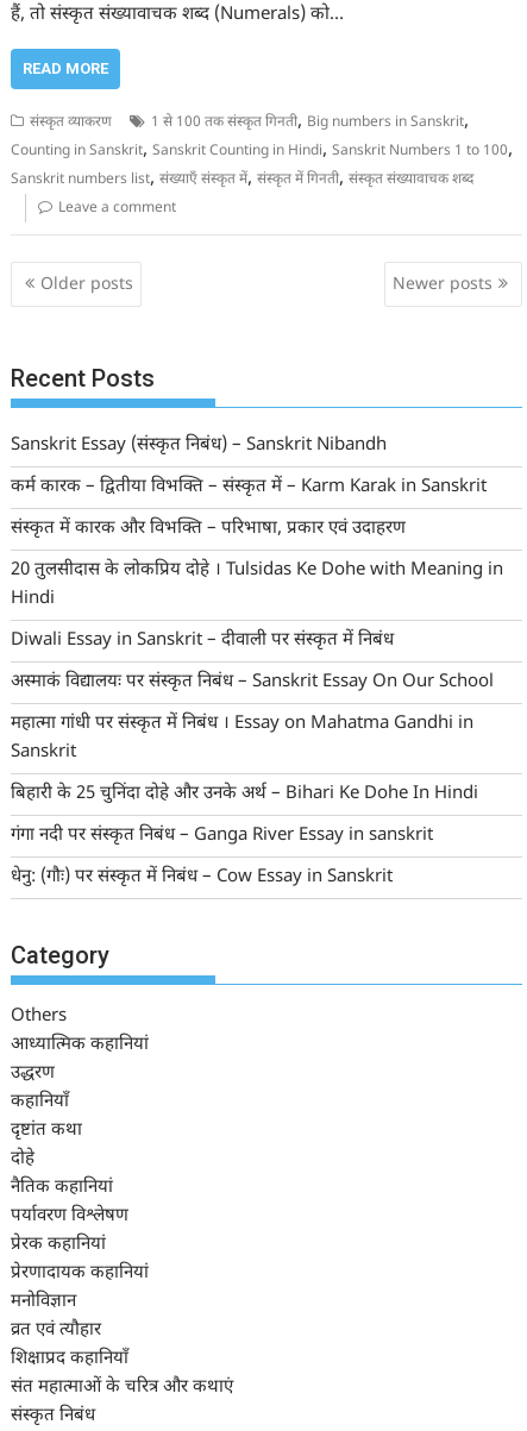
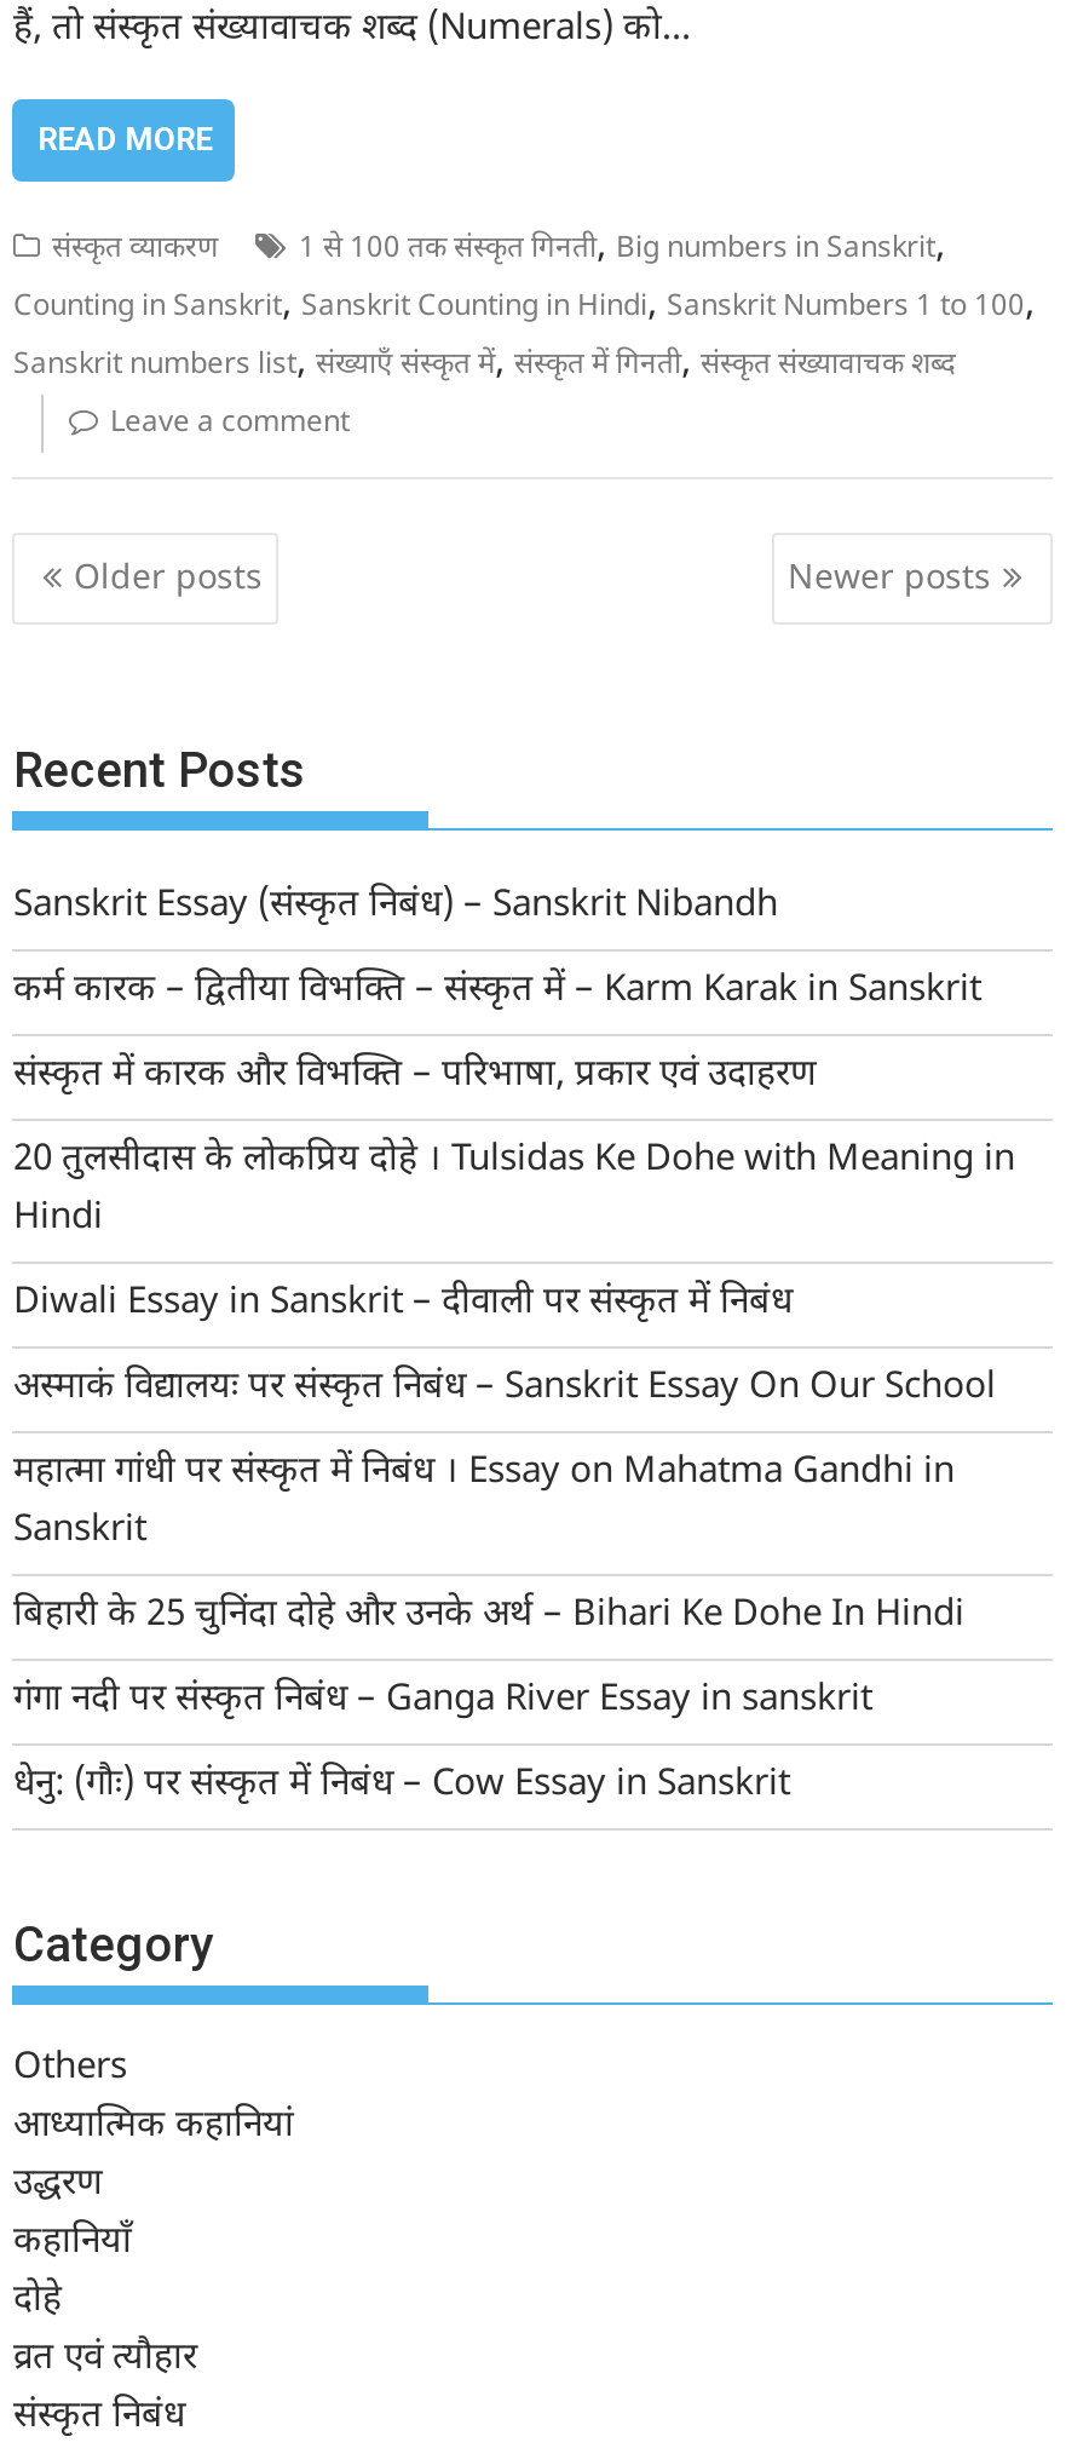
[11,1119,83,1141] दृष्टांत कथा -> none
[11,1176,149,1313] नैतिक कहानियां | पर्यावरण विश्लेषण | प्रेरक कहानियां | प्रेरणादायक कहानियां | मनोविज्ञान -> none
[11,1347,234,1398] शिक्षाप्रद कहानियाँ | संत महात्माओं के चरित्र और कथाएं -> none

